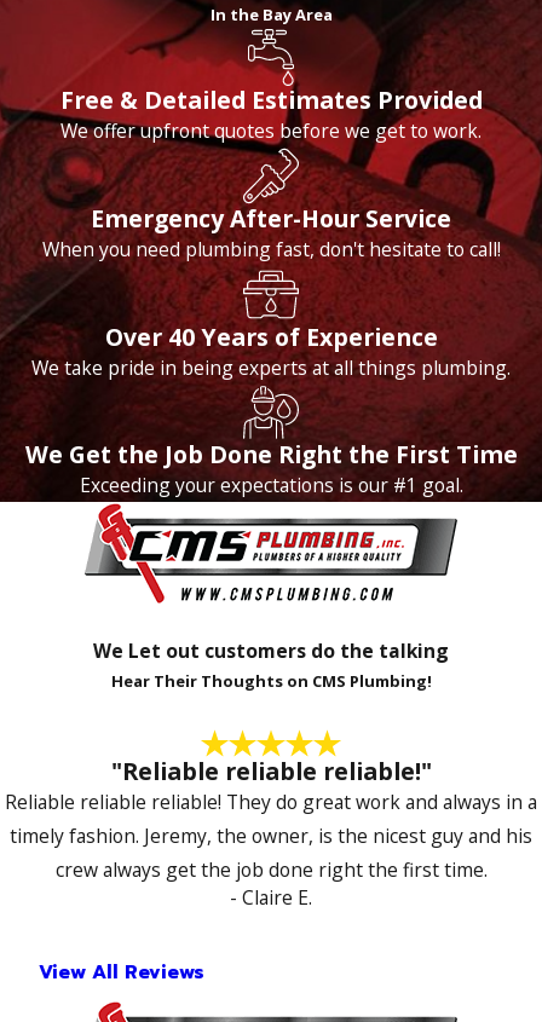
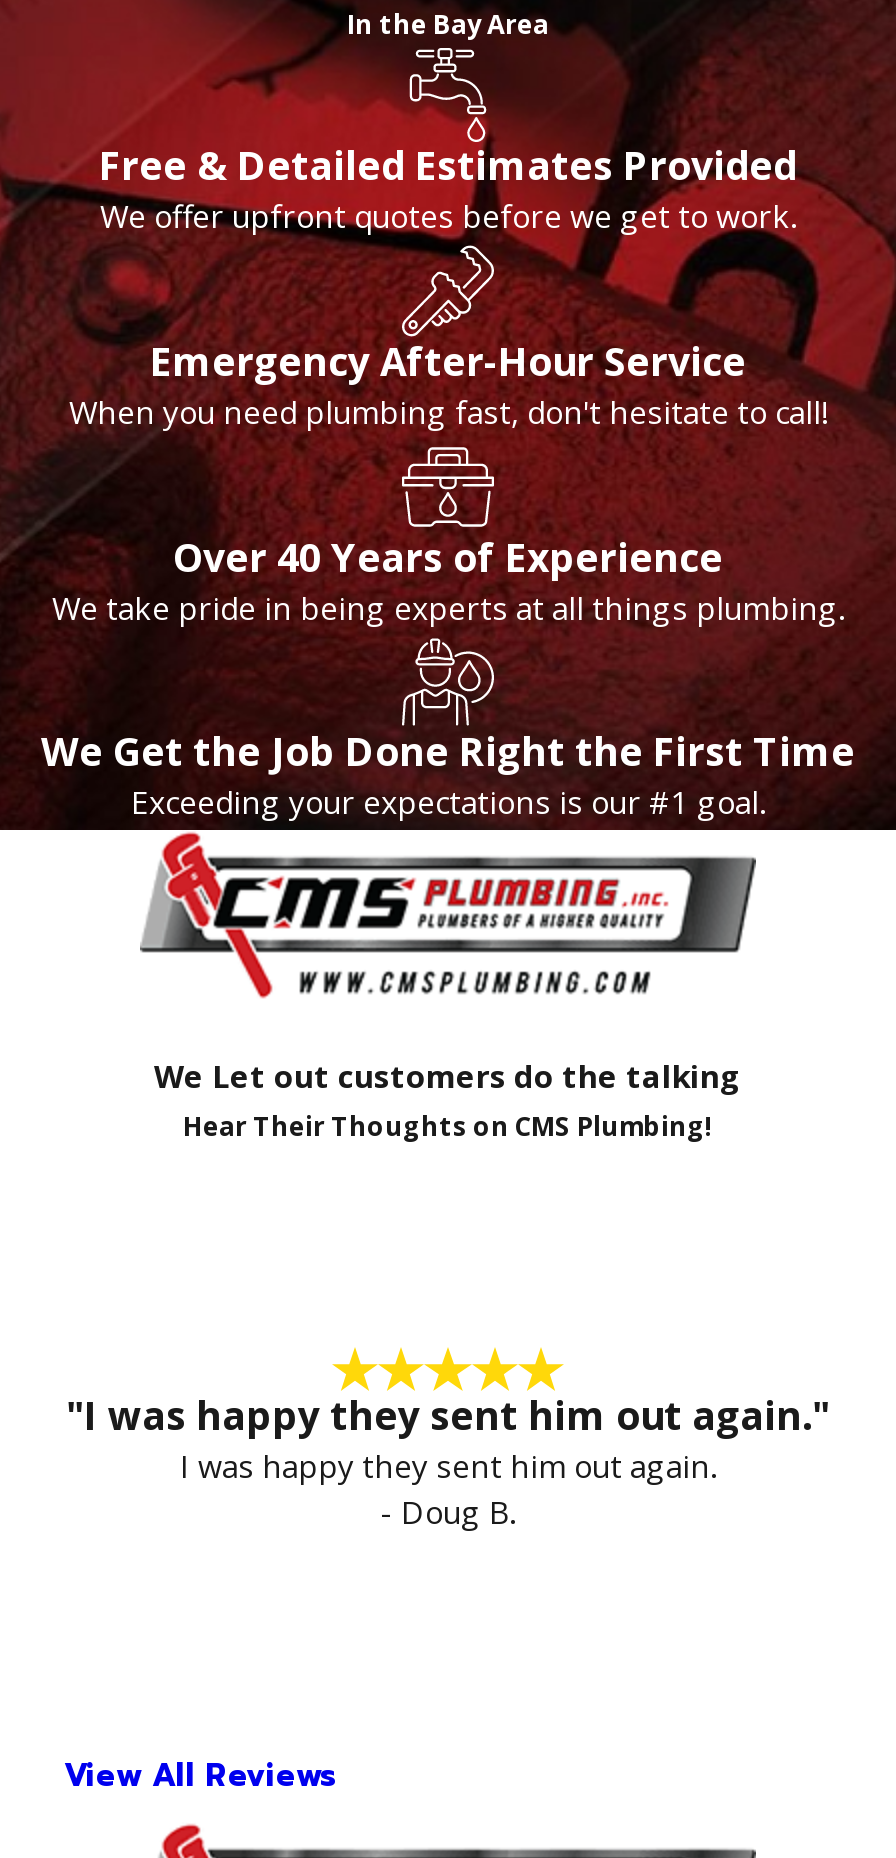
[5,755,537,911] "Reliable reliable reliable!" | Reliable reliable reliable! They do great work and always in a | timely fashion. Jeremy, the owner, is the nicest guy and his | crew always get the job done right the first time. | - Claire E. -> [66,1388,830,1534] "I was happy they sent him out again." | I was happy they sent him out again. | - Doug B.

